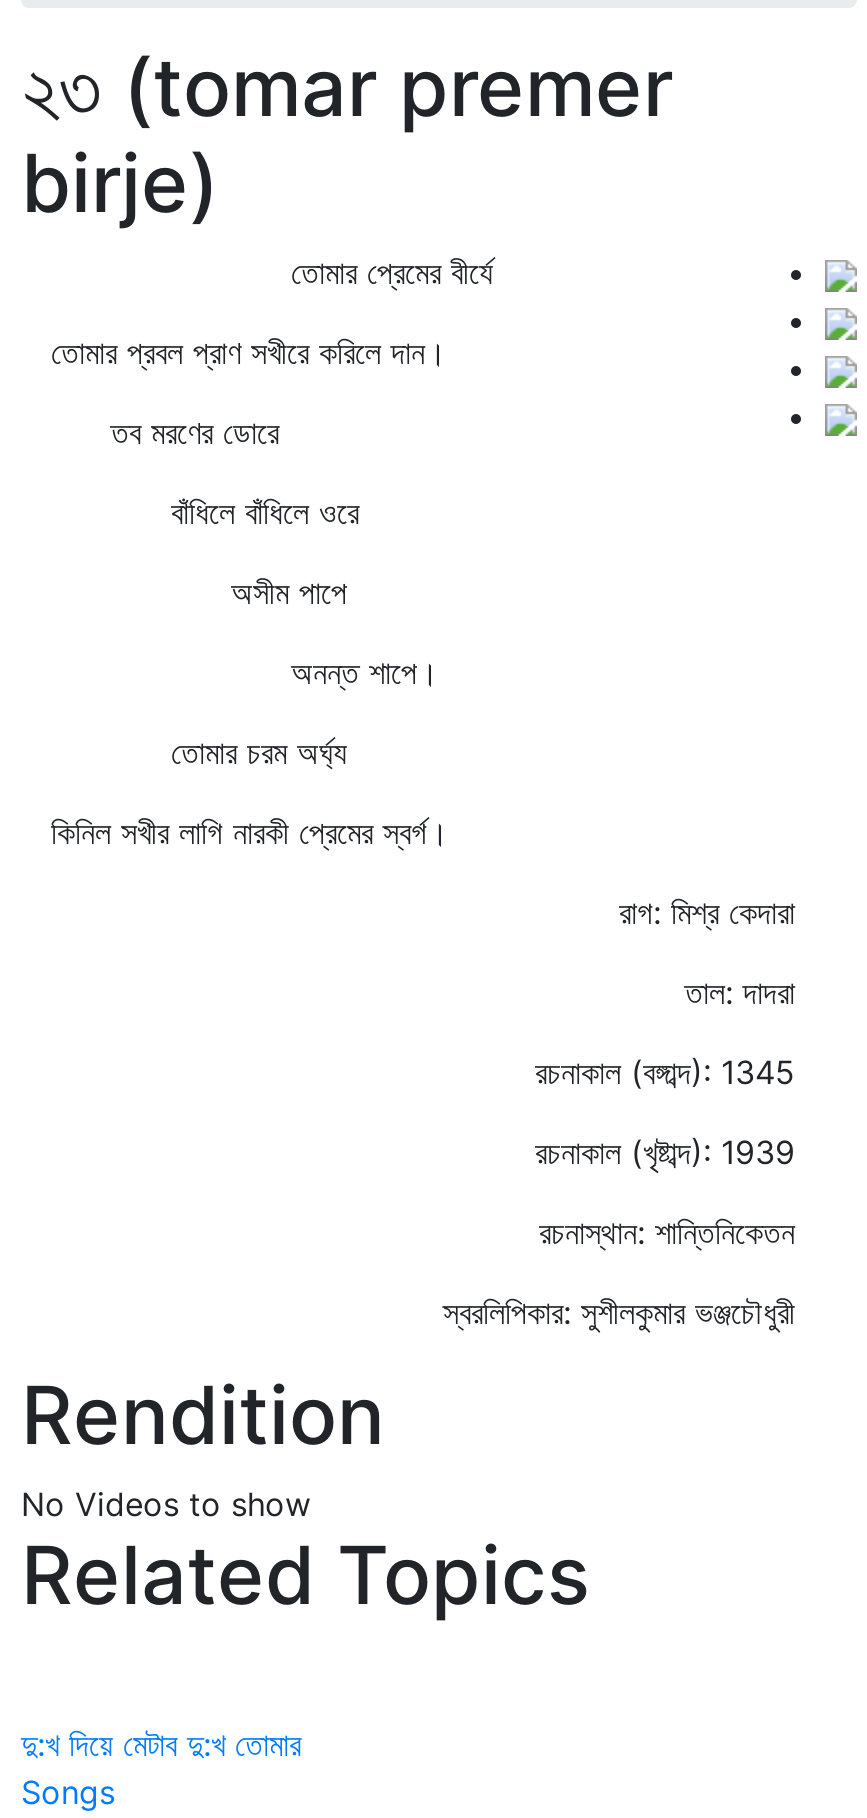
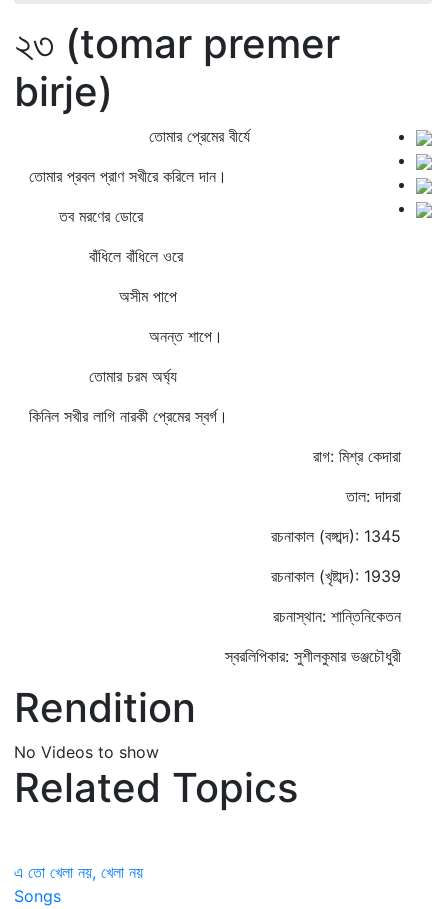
[21,1724,301,1764] দু:খ দিয়ে মেটাব দু:খ তোমার -> [14,862,143,882] এ তো খেলা নয়, খেলা নয়

